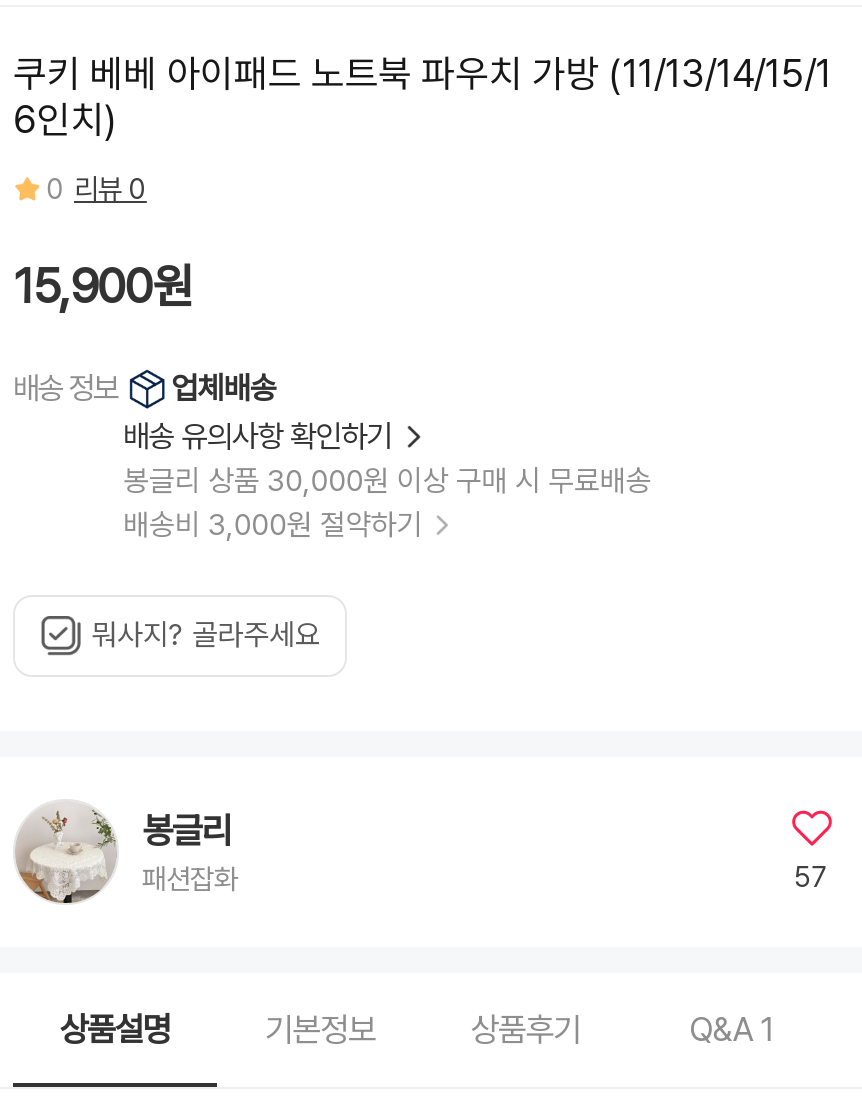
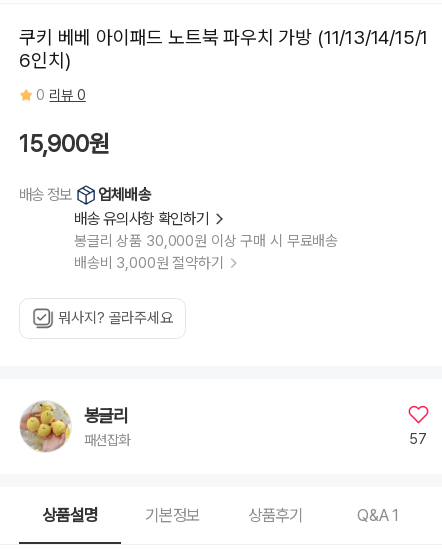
[19,803,117,905] [image] -> [20,401,71,453] [image]

